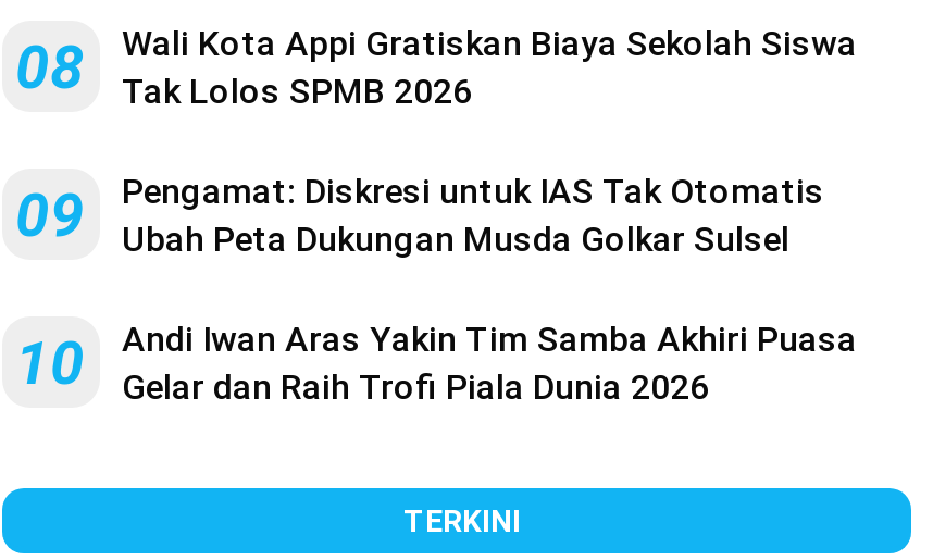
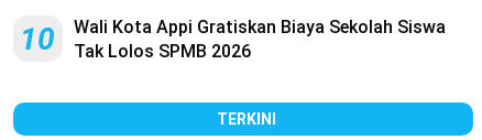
[15,22,857,111] 08 Wali Kota Appi Gratiskan Biaya Sekolah Siswa Tak Lolos SPMB 2026 -> [20,16,446,61] 10 Wali Kota Appi Gratiskan Biaya Sekolah Siswa Tak Lolos SPMB 2026
[15,170,857,407] 09 | Pengamat: Diskresi untuk IAS Tak Otomatis | Ubah Peta Dukungan Musda Golkar Sulsel | 10 | Andi Iwan Aras Yakin Tim Samba Akhiri Puasa | Gelar dan Raih Trofi Piala Dunia 2026 -> none

